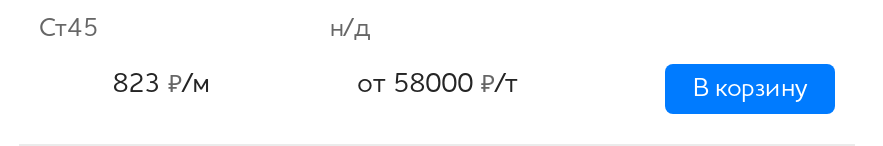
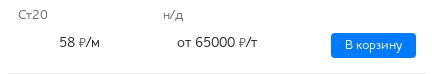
[39,17,99,43] Ст45 -> [18,9,48,22] Ст20
[112,71,210,99] 823 ₽/м -> [59,36,100,50] 58 ₽/м
[357,71,517,99] от 58000 ₽/т -> [177,36,257,50] от 65000 ₽/т

